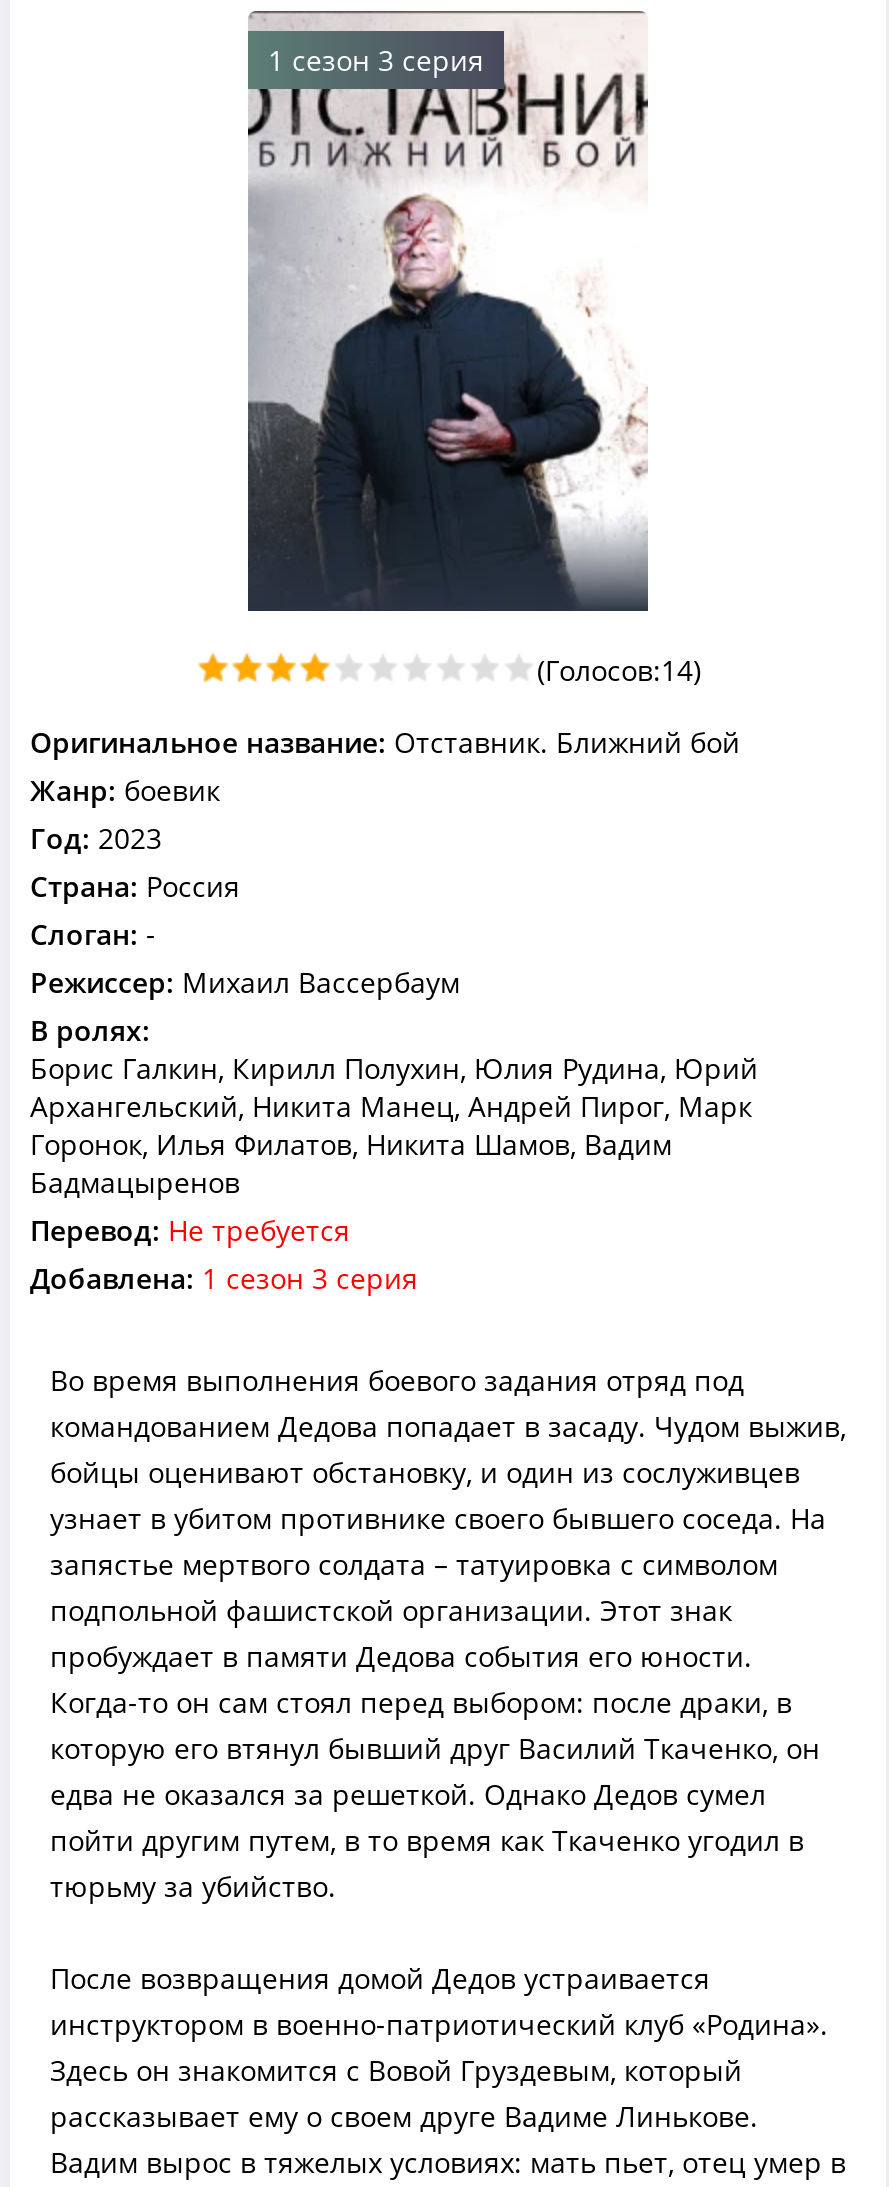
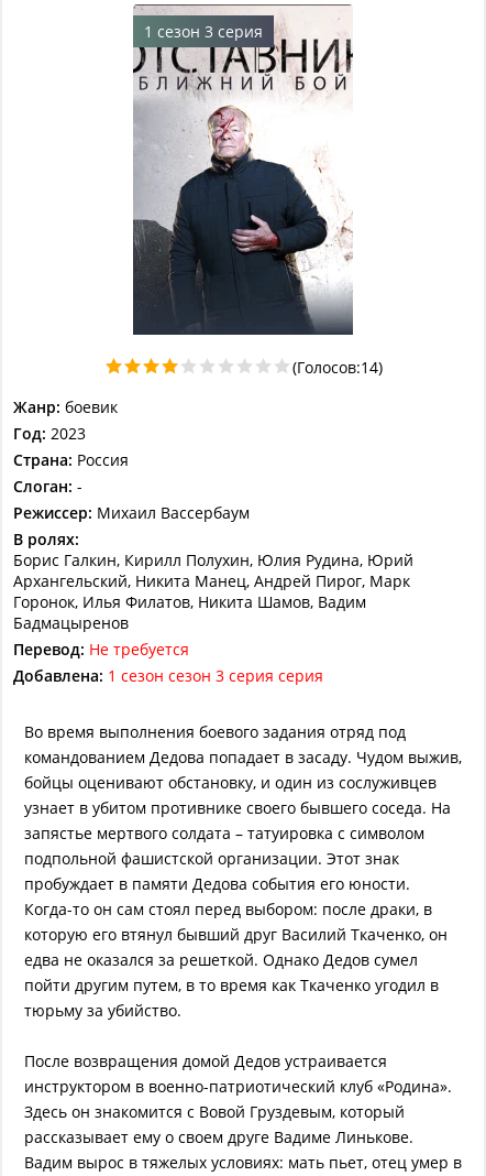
[30,723,740,761] Оригинальное название: Отставник. Ближний бой -> none
[30,1259,418,1297] Добавлена: 1 сезон 3 серия -> [13,665,323,686] Добавлена: 1 сезон сезон 3 серия серия

